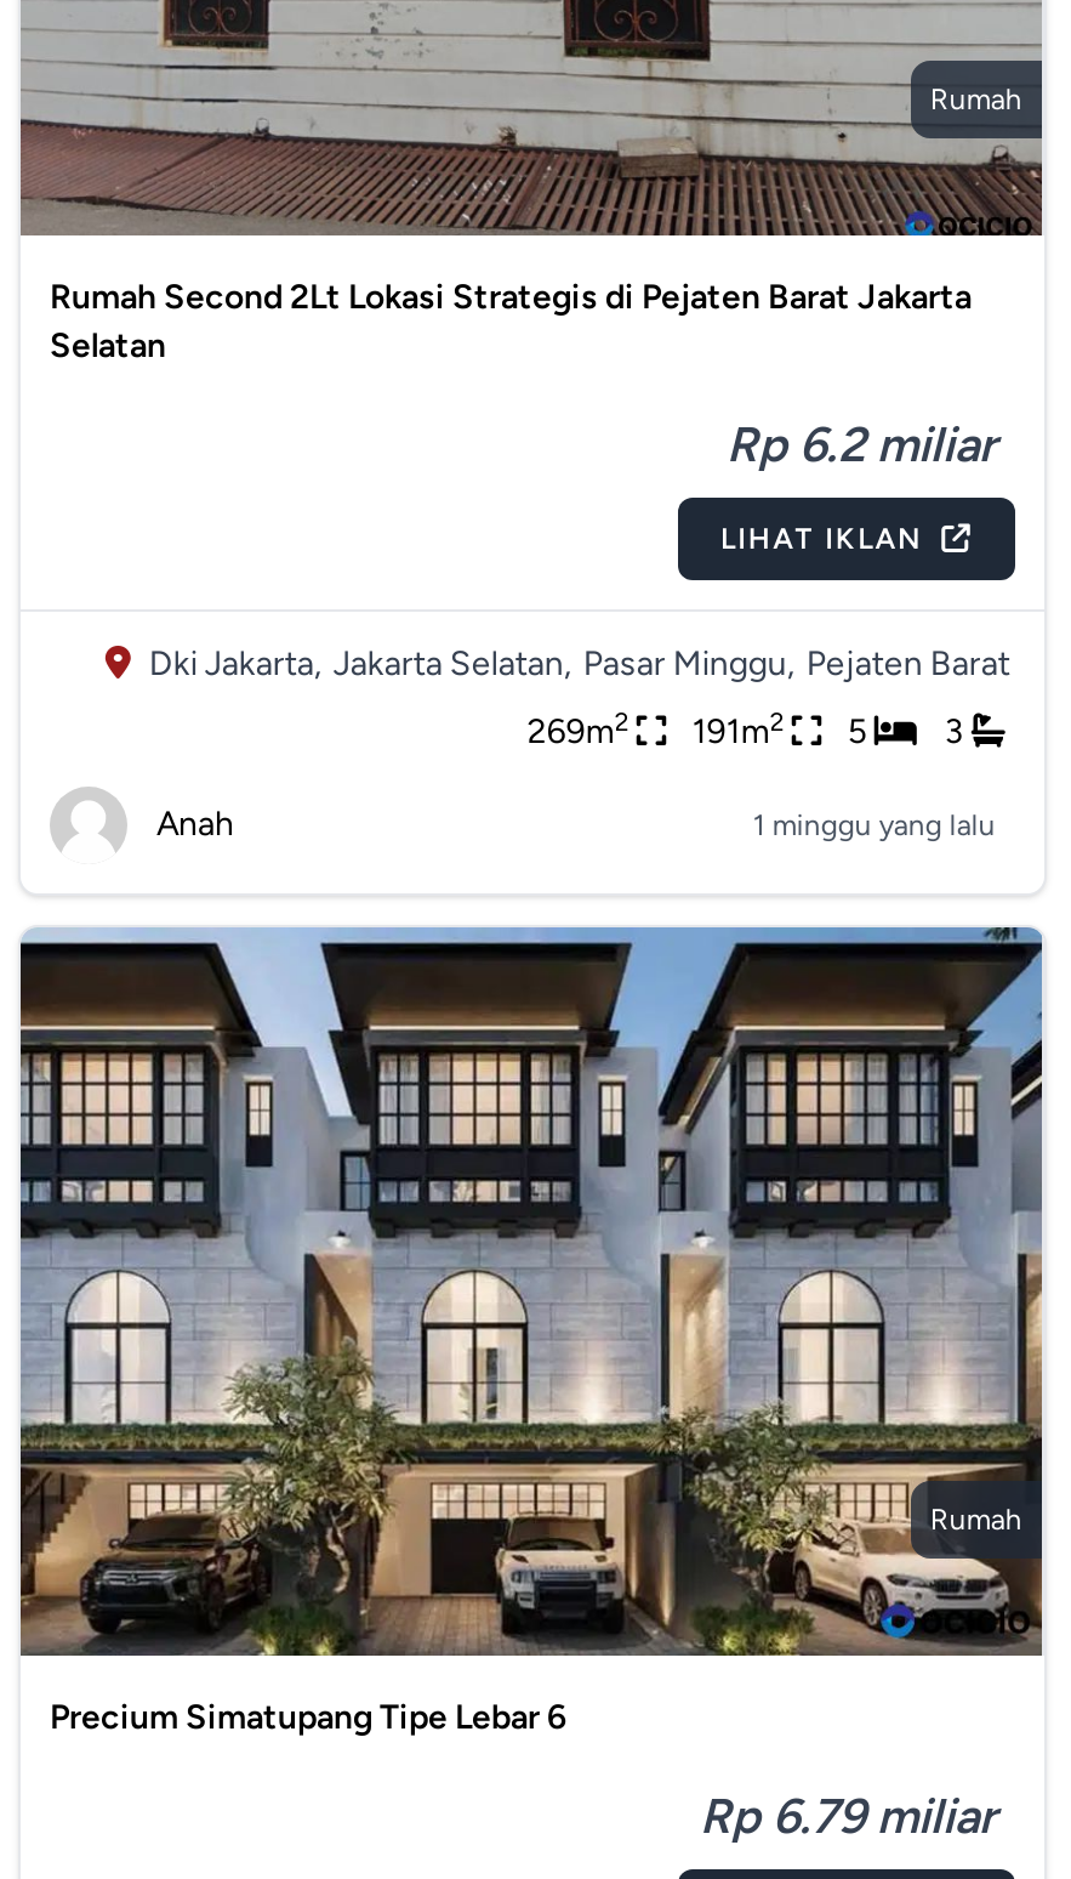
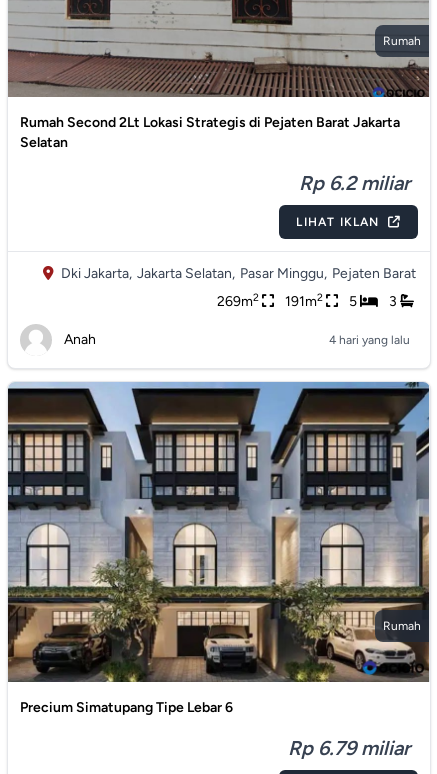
[753,808,996,842] 1 minggu yang lalu -> [329,333,410,347] 4 hari yang lalu

